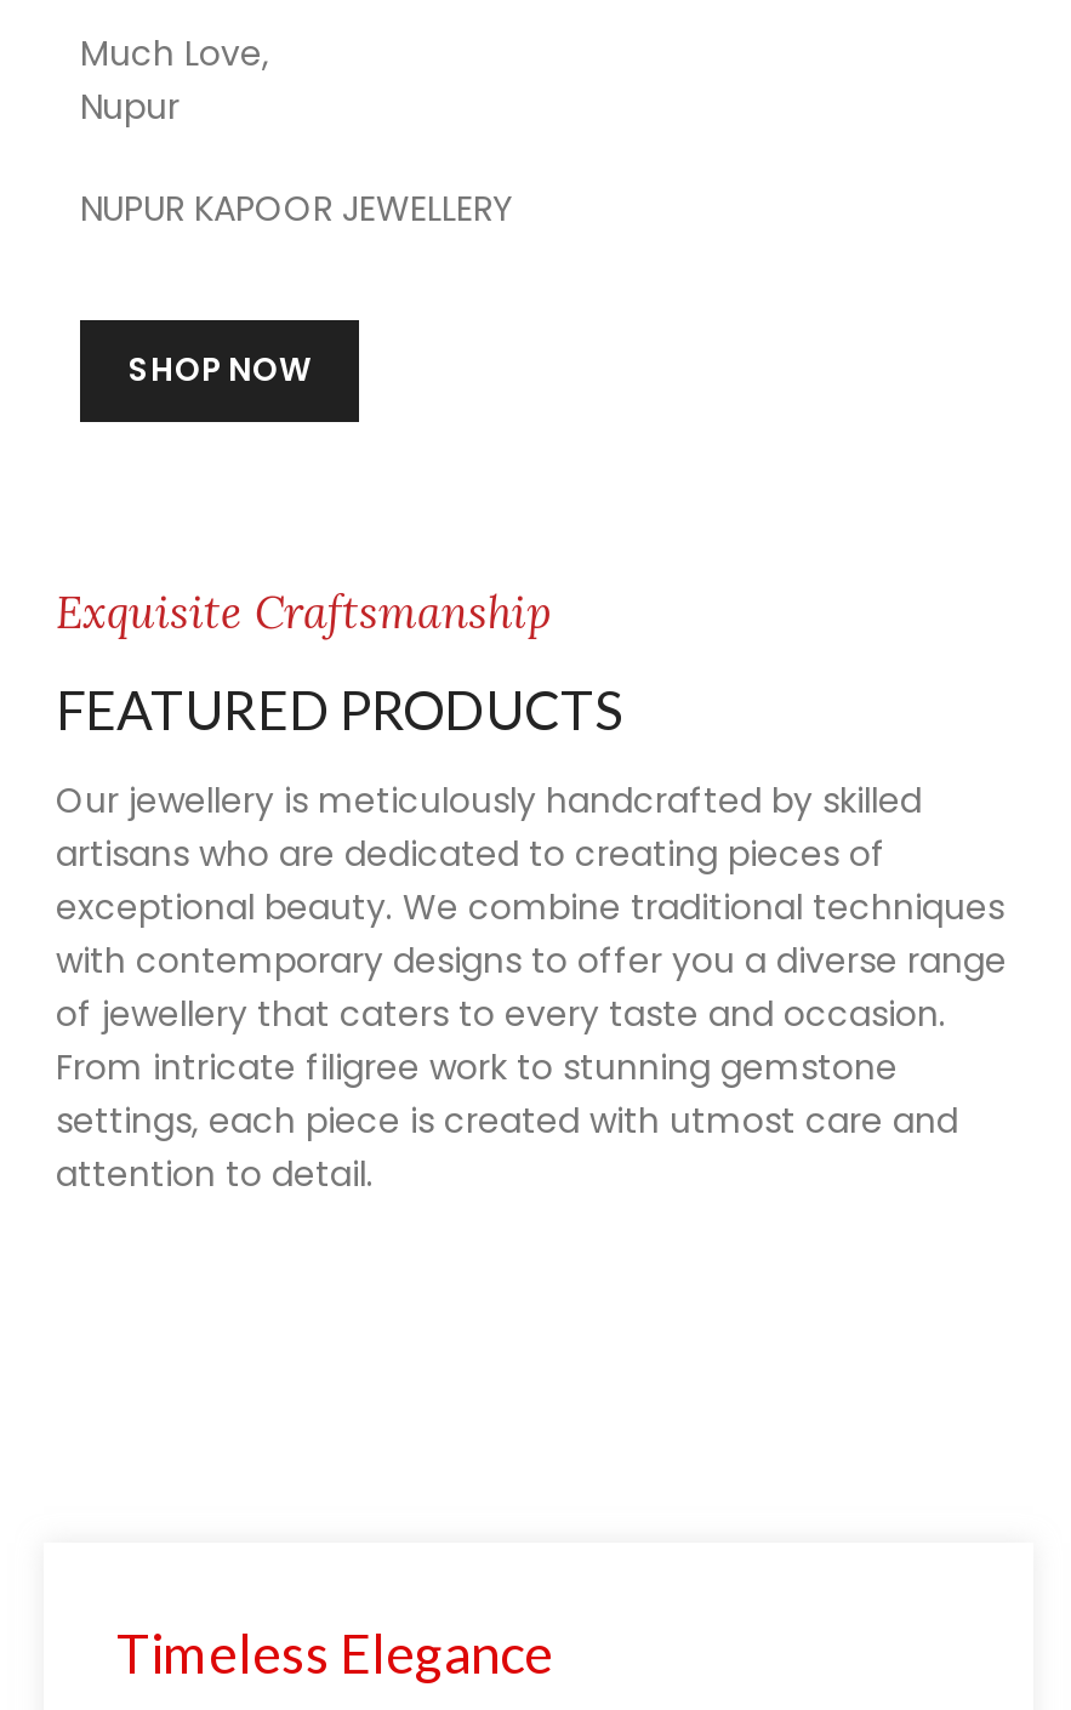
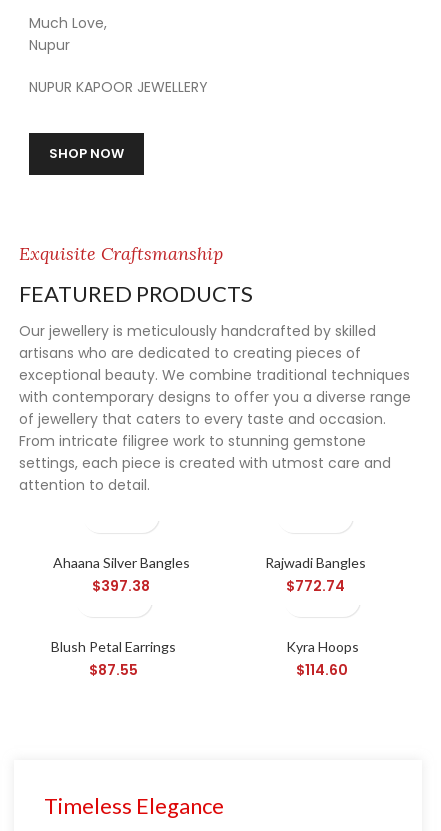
none -> [51,554,365,680] Rajwadi Bangles | $772.74 | Blush Petal Earrings | $87.55
none -> [52,554,189,596] Ahaana Silver Bangles | $397.38
none -> [286,638,359,680] Kyra Hoops | $114.60

